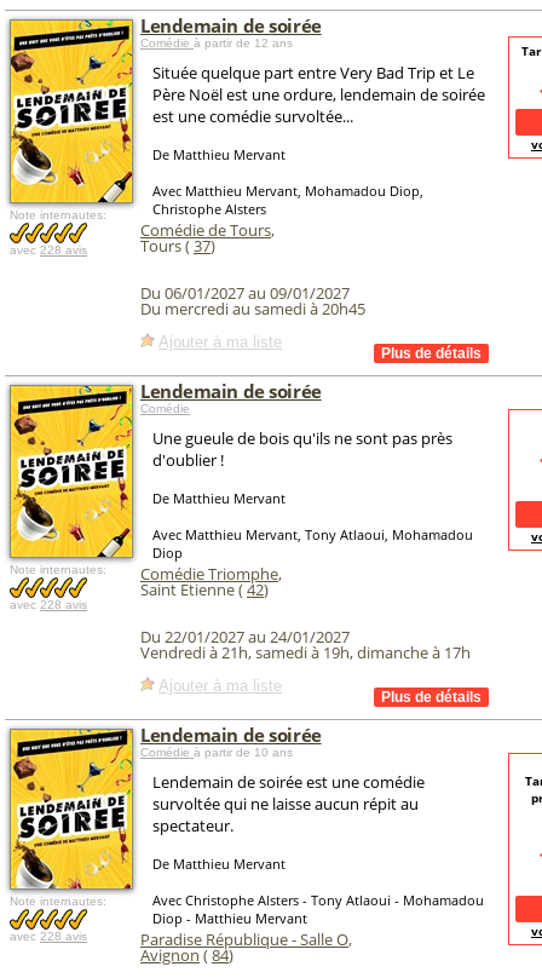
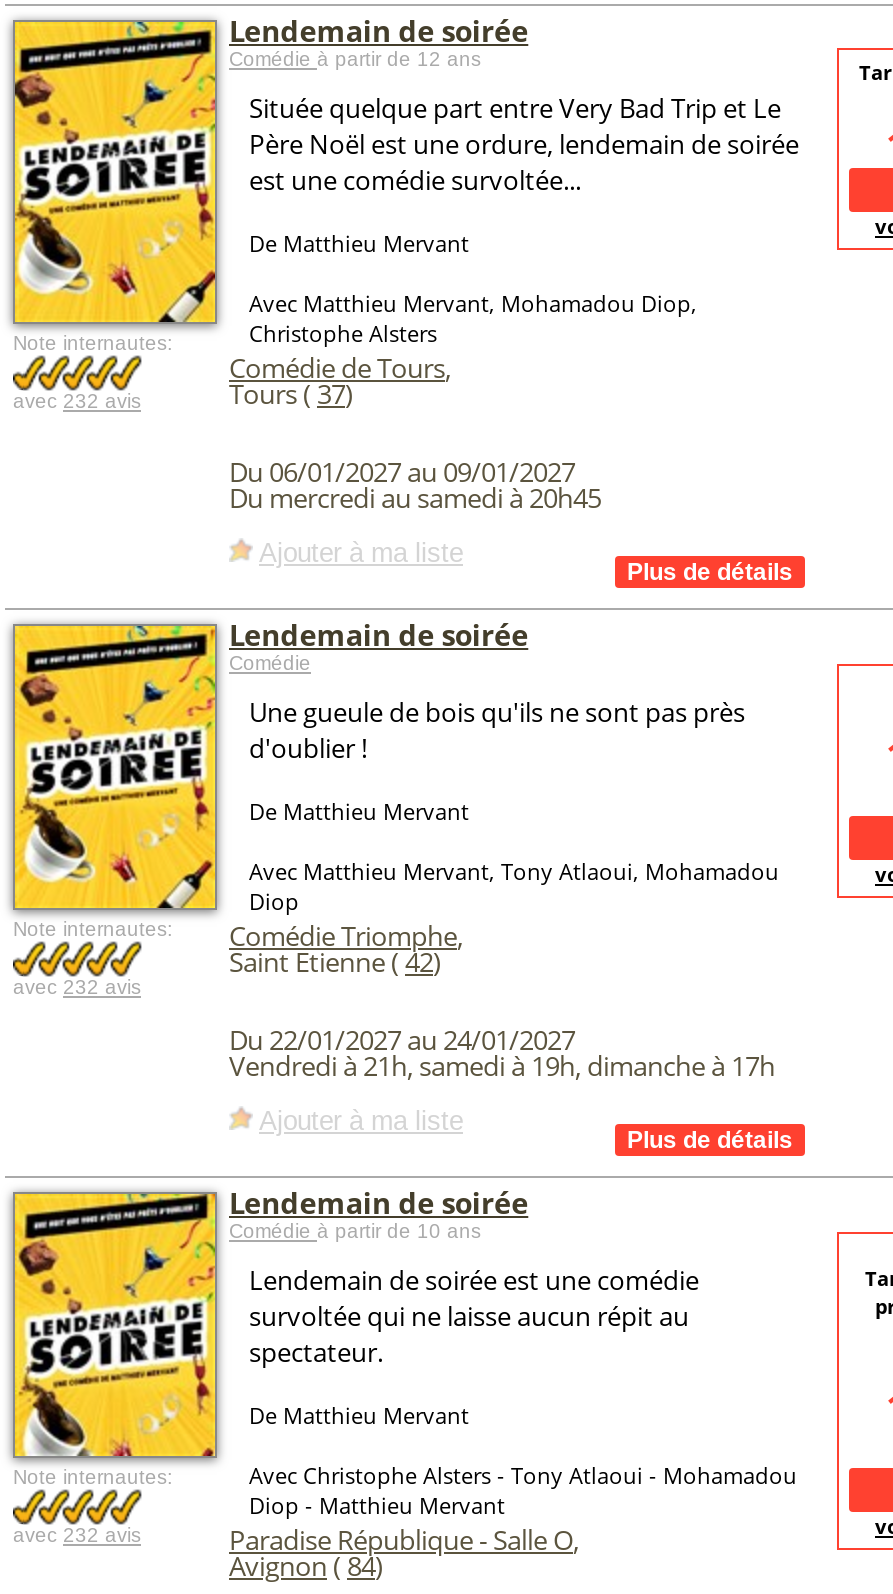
[10,243,87,257] avec 228 avis -> [13,390,141,412] avec 232 avis
[10,598,87,611] avec 228 avis -> [13,976,141,998] avec 232 avis
[10,930,87,943] avec 228 avis -> [13,1524,141,1546] avec 232 avis

